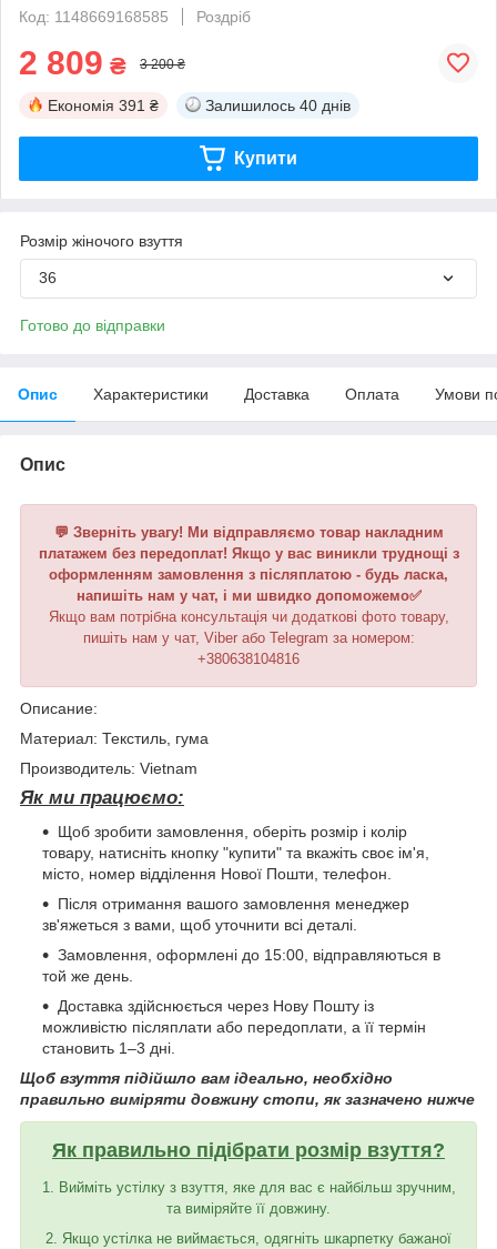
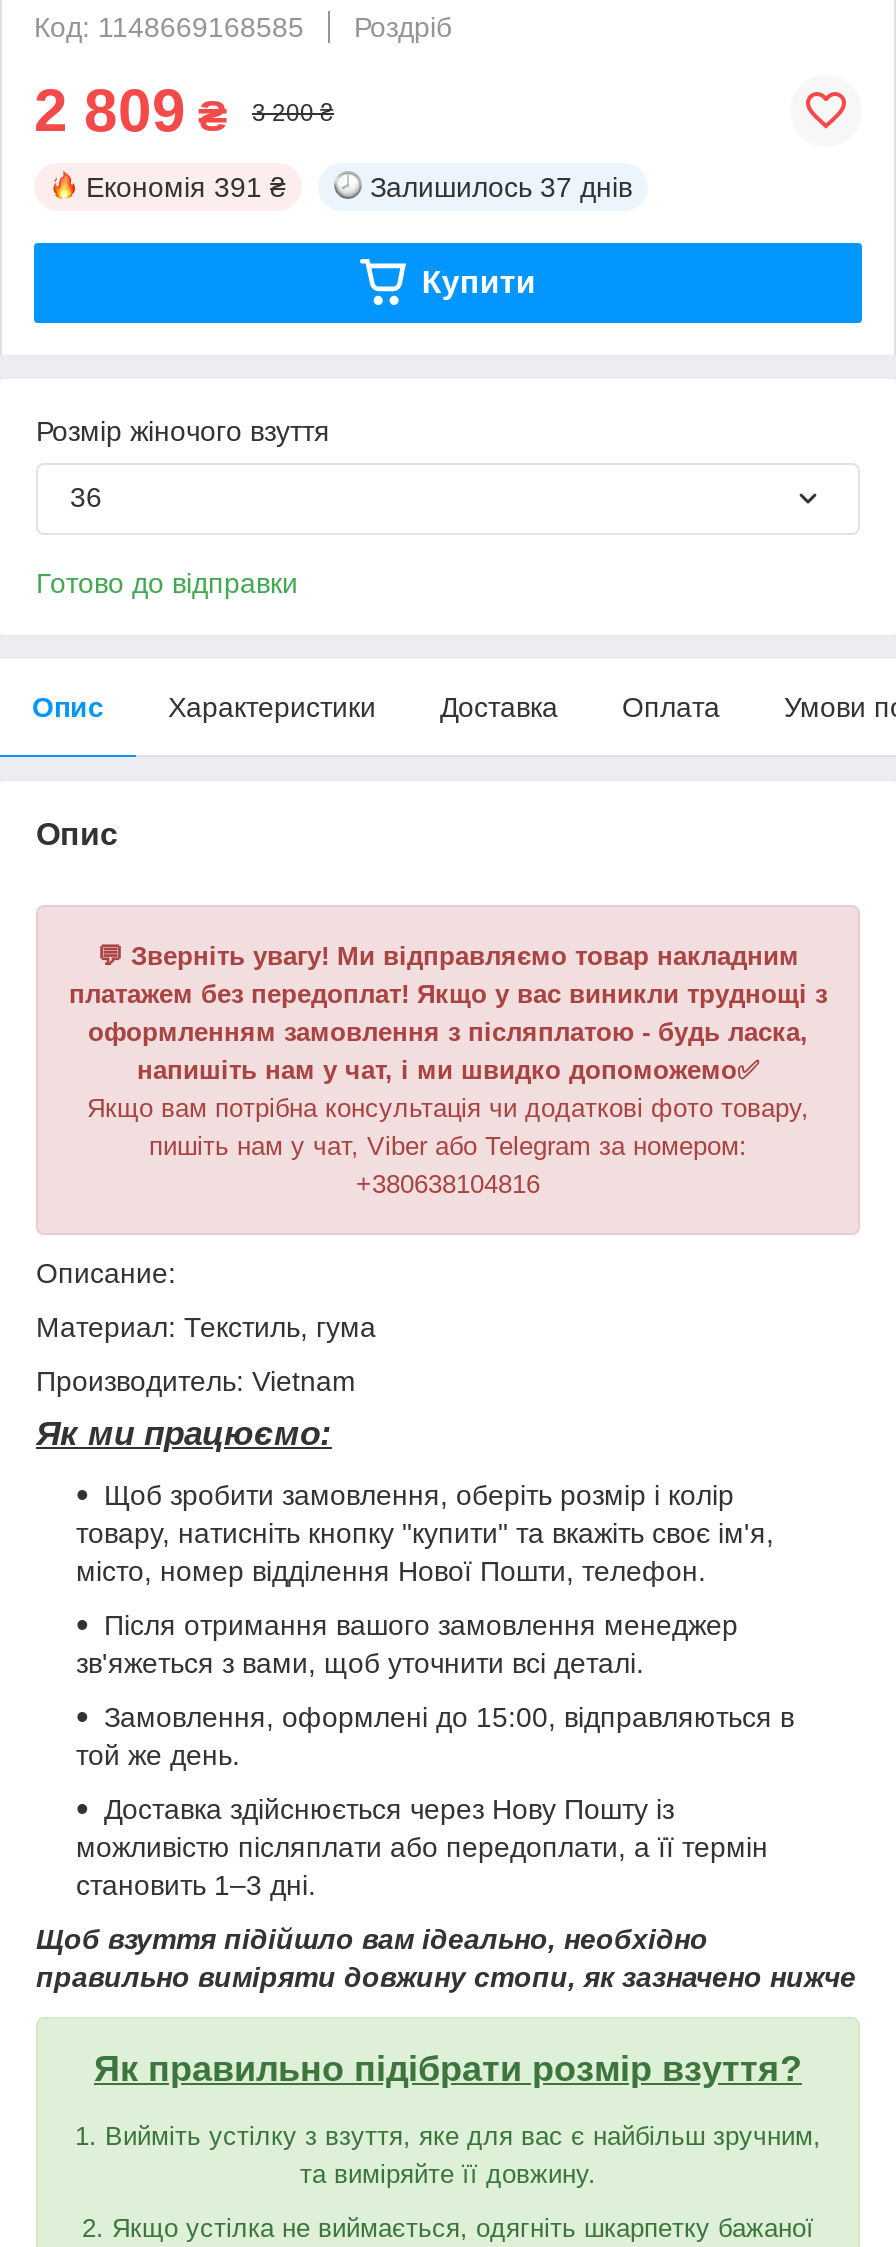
[205,96,351,114] Залишилось 40 днів -> [370,171,632,203] Залишилось 37 днів

